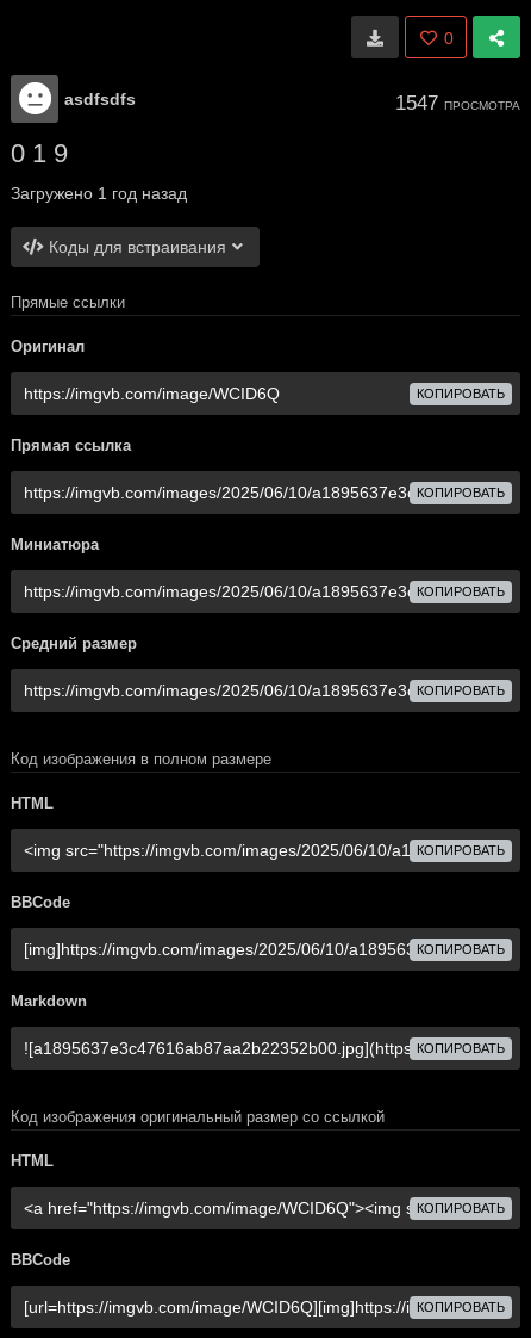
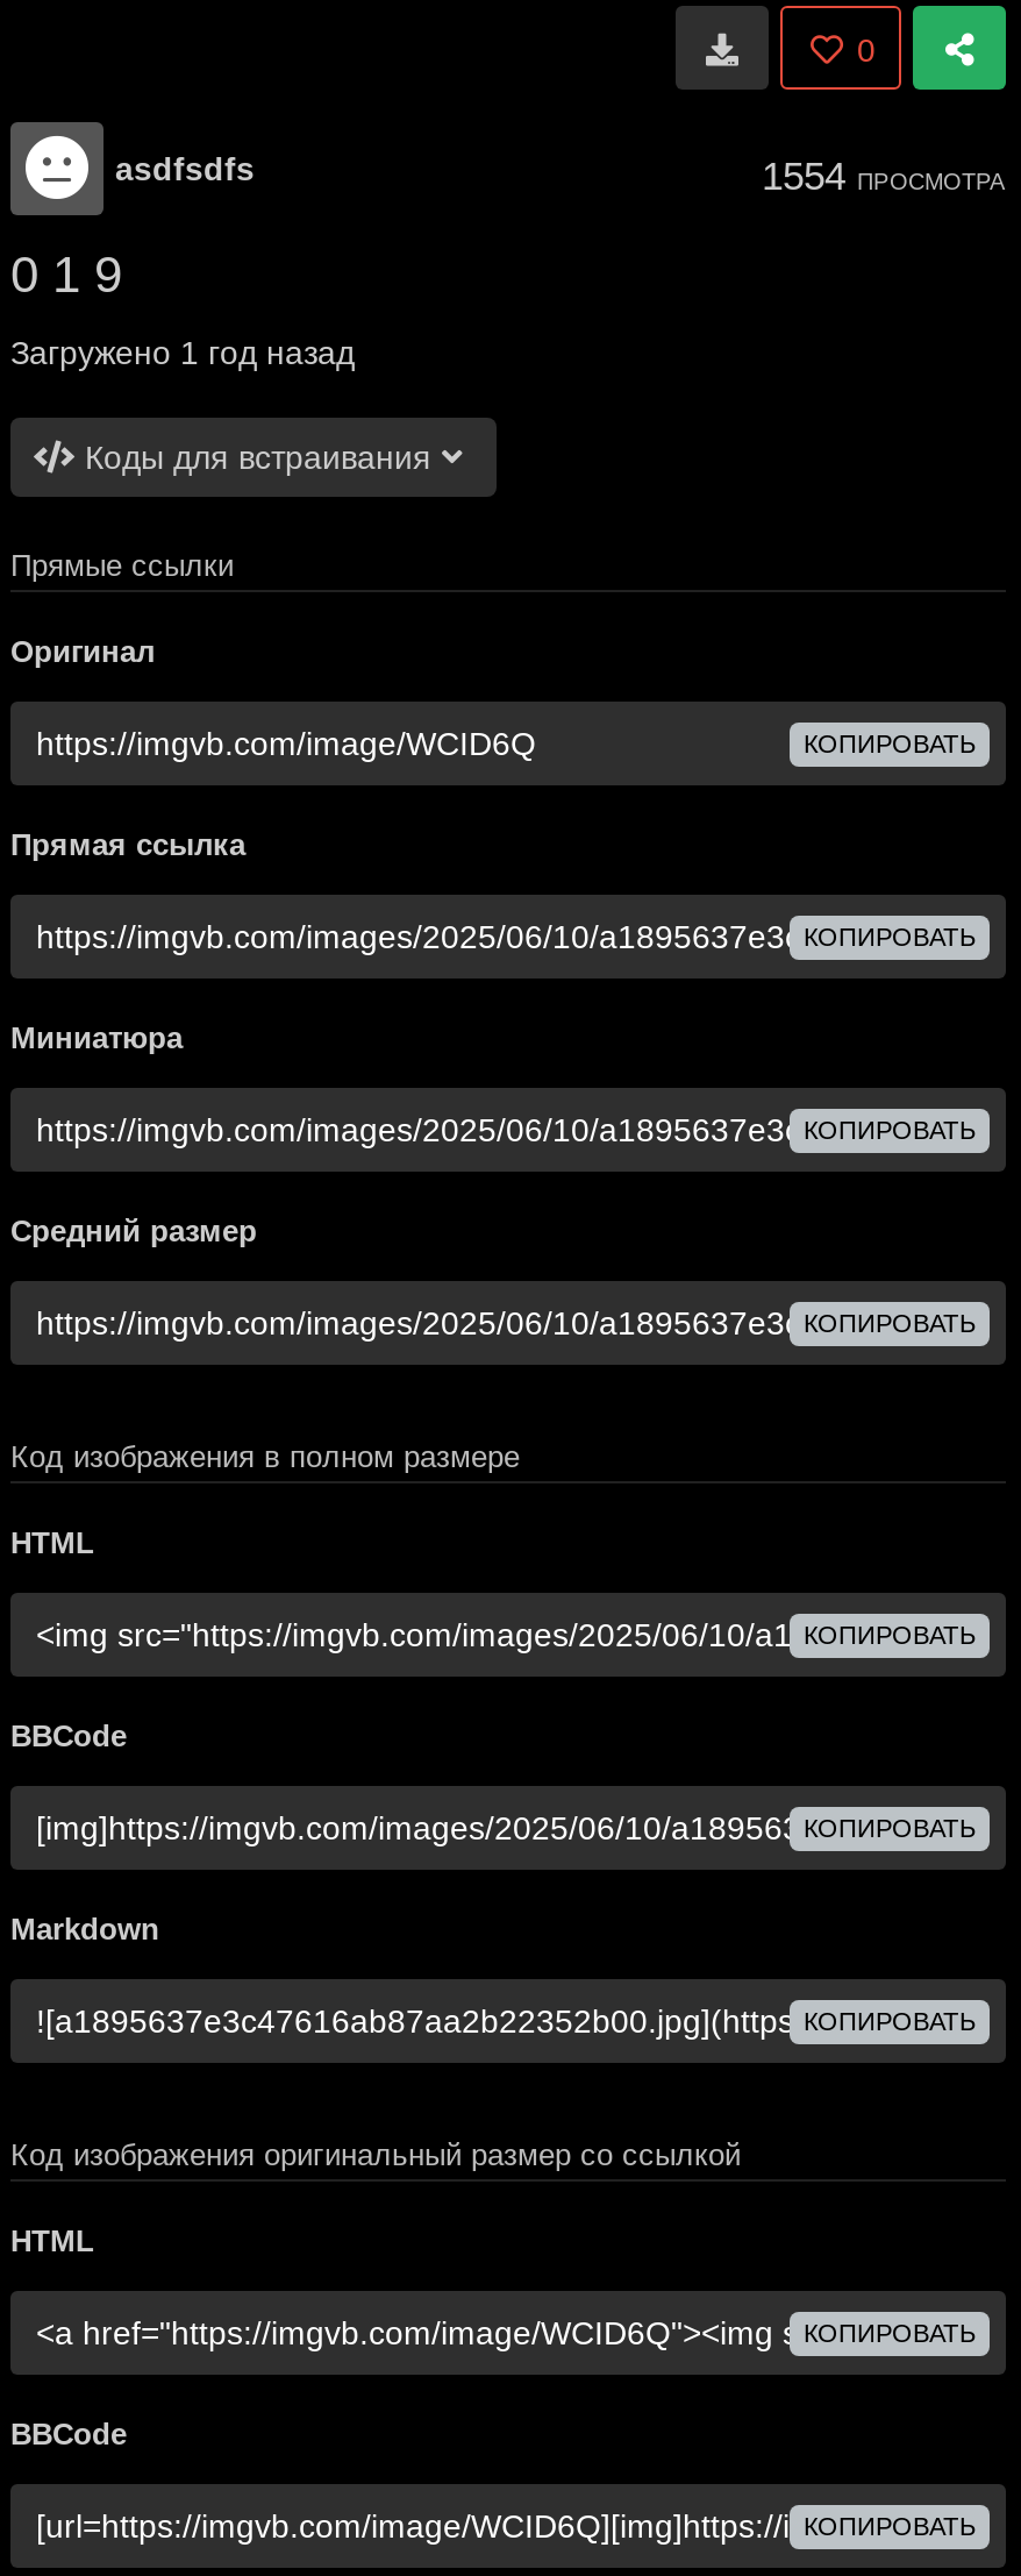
[395,92,520,114] 1547 ПРОСМОТРА -> [762,155,1006,199] 1554 ПРОСМОТРА

